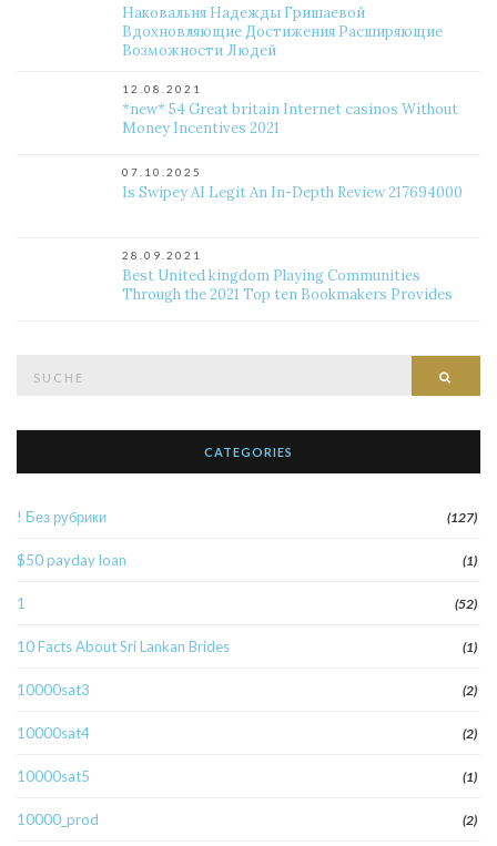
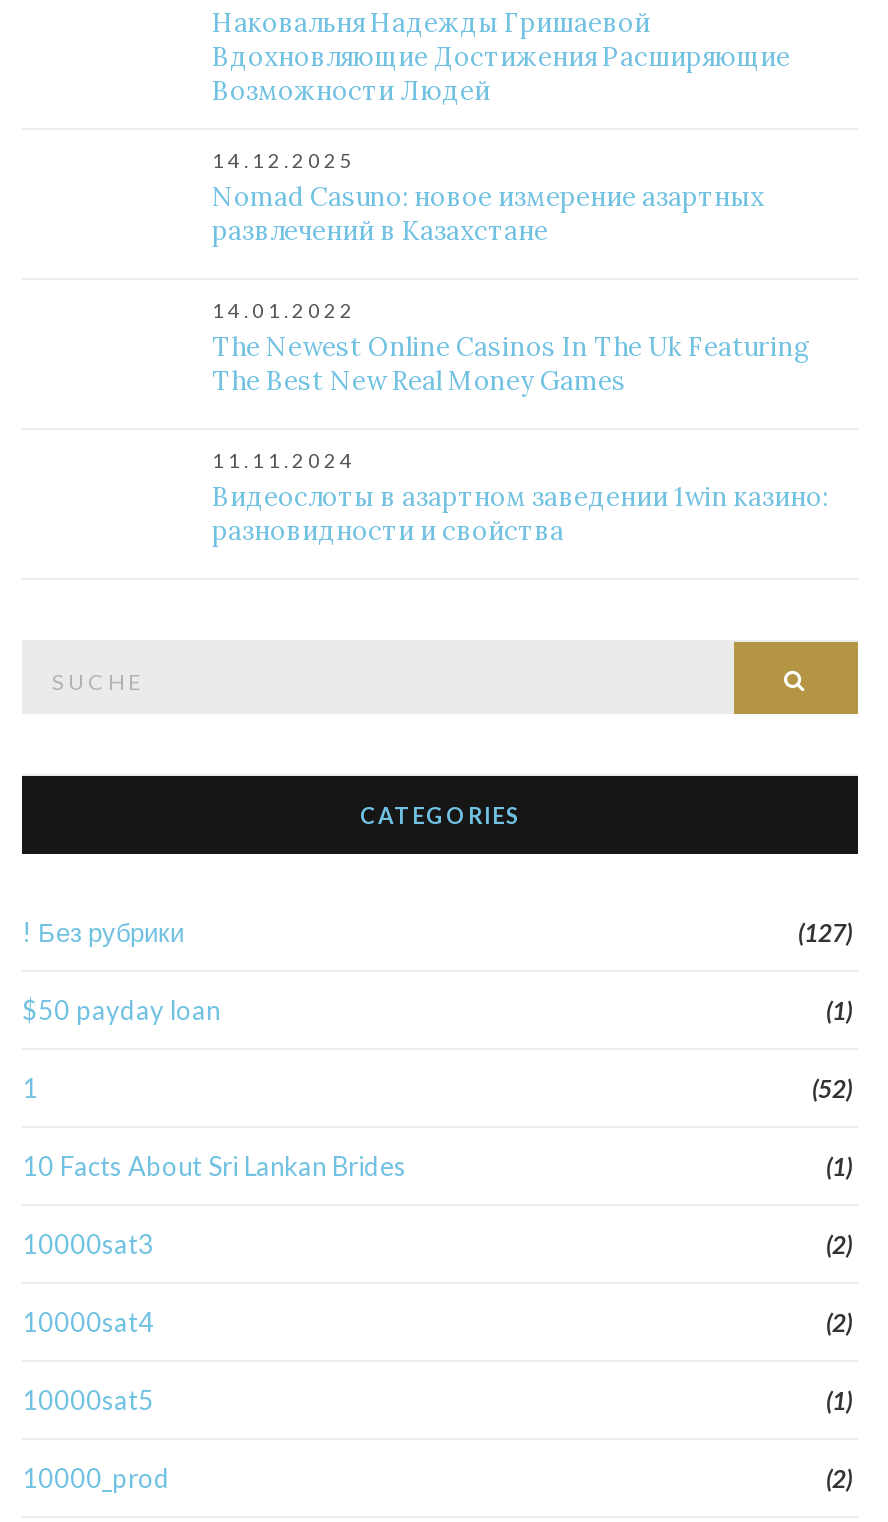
[122,82,458,137] 12.08.2021 | *new* 54 Great britain Internet casinos Without | Money Incentives 2021 -> [212,148,764,248] 14.12.2025 | Nomad Casuno: новое измерение азартных | развлечений в Казахстане
[122,165,463,202] 07.10.2025 | Is Swipey AI Legit An In-Depth Review 217694000 -> [212,298,810,398] 14.01.2022 | The Newest Online Casinos In The Uk Featuring | The Best New Real Money Games
[122,248,453,304] 28.09.2021 | Best United kingdom Playing Communities | Through the 2021 Top ten Bookmakers Provides -> [212,448,828,548] 11.11.2024 | Видеослоты в азартном заведении 1win казино: | разновидности и свойства

